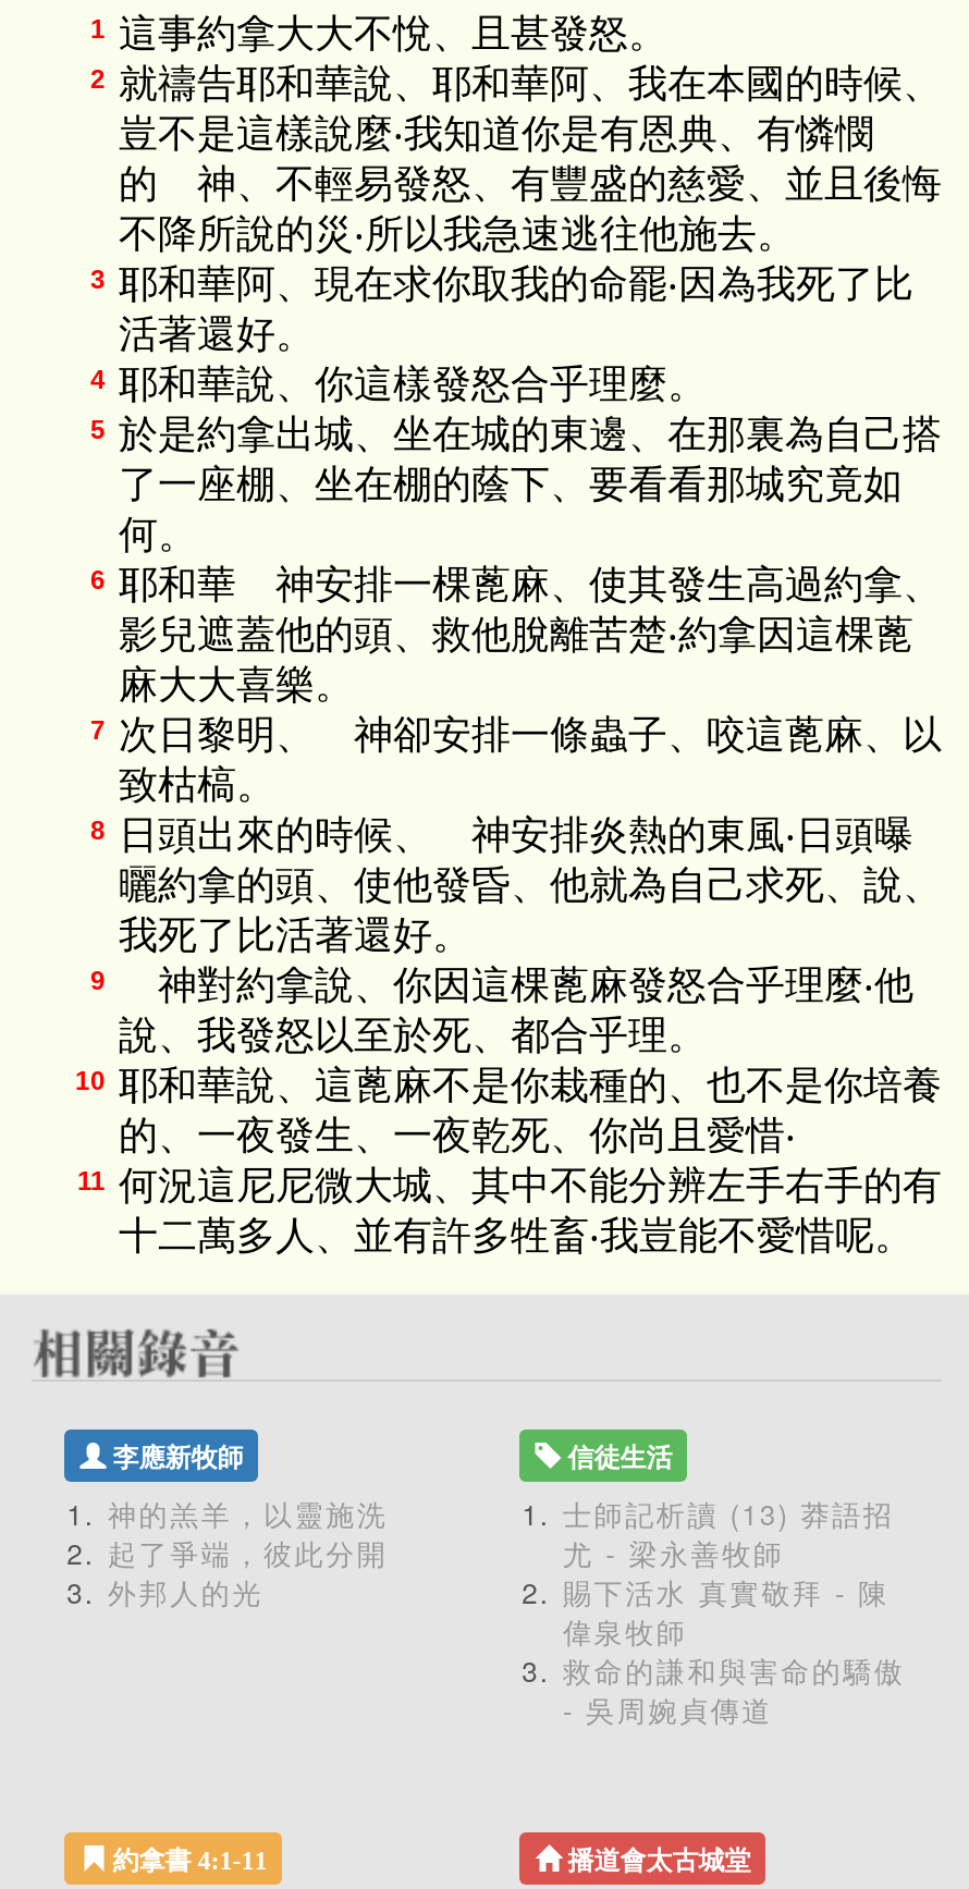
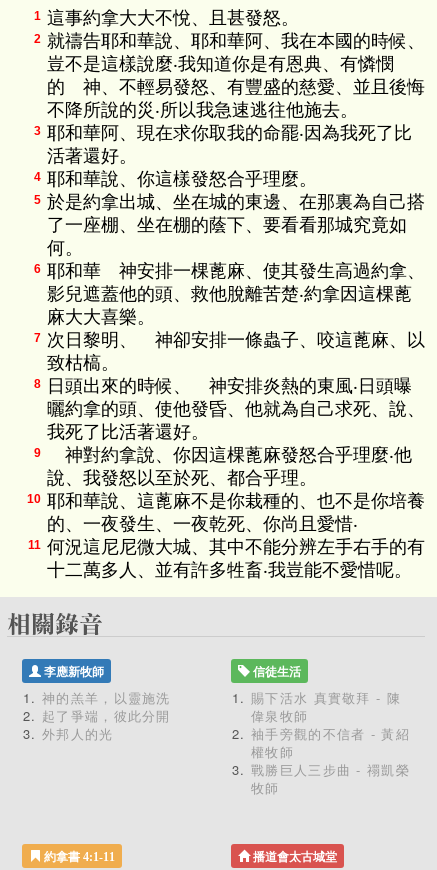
[563,1493,894,1573] 士師記析讀 (13) 莽語招 | 尤 - 梁永善牧師 -> none
moved [563,1571,889,1652] -> [251,688,401,725]: 賜下活水 真實敬拜 - 陳 | 偉泉牧師
[563,1649,905,1730] 救命的謙和與害命的驕傲 | - 吳周婉貞傳道 -> [251,724,410,797] 袖手旁觀的不信者 - 黃紹 | 權牧師 | 戰勝巨人三步曲 - 禤凱榮 | 牧師

